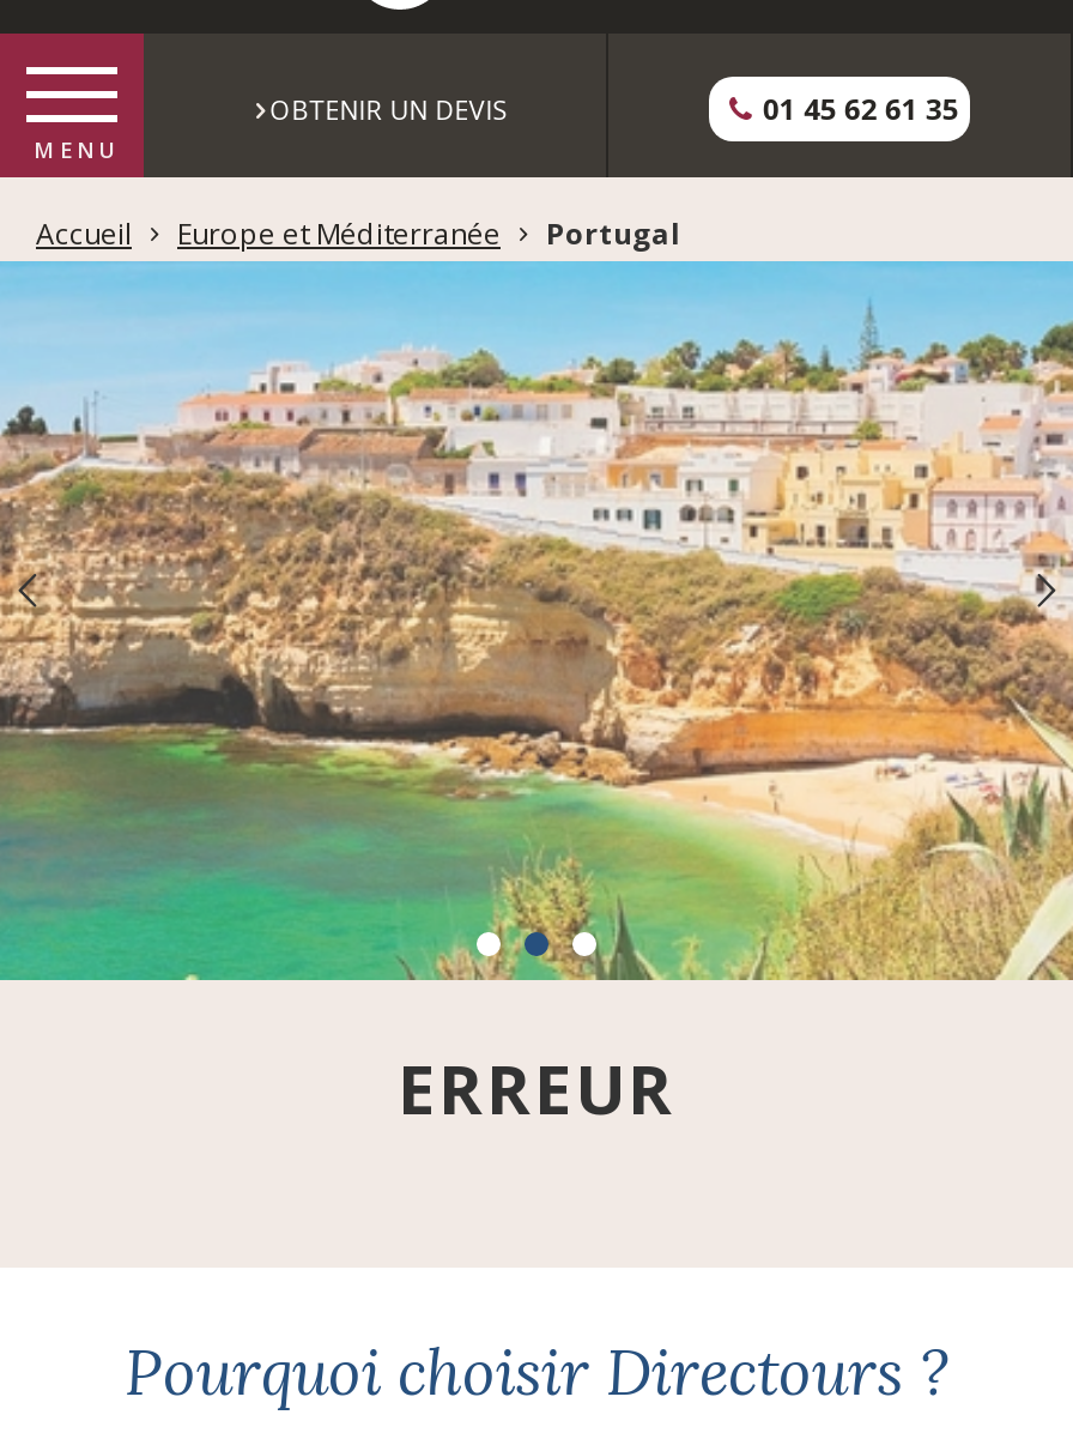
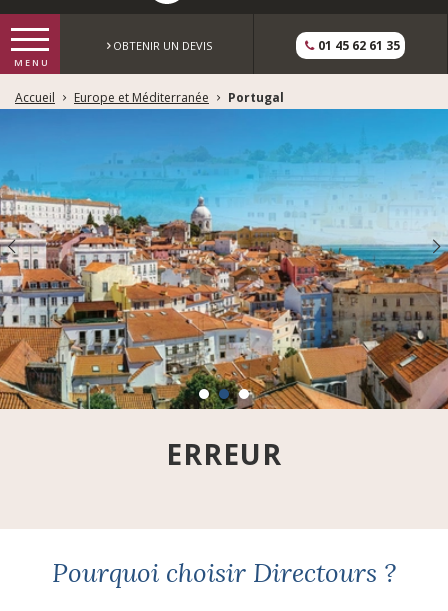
[7,261,1066,982] [image] -> [3,109,445,410] [image]

